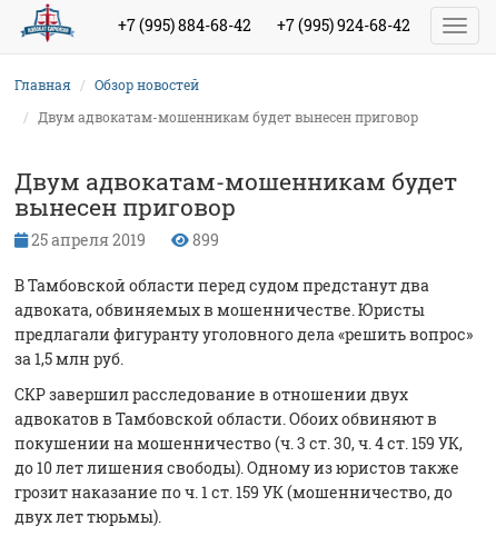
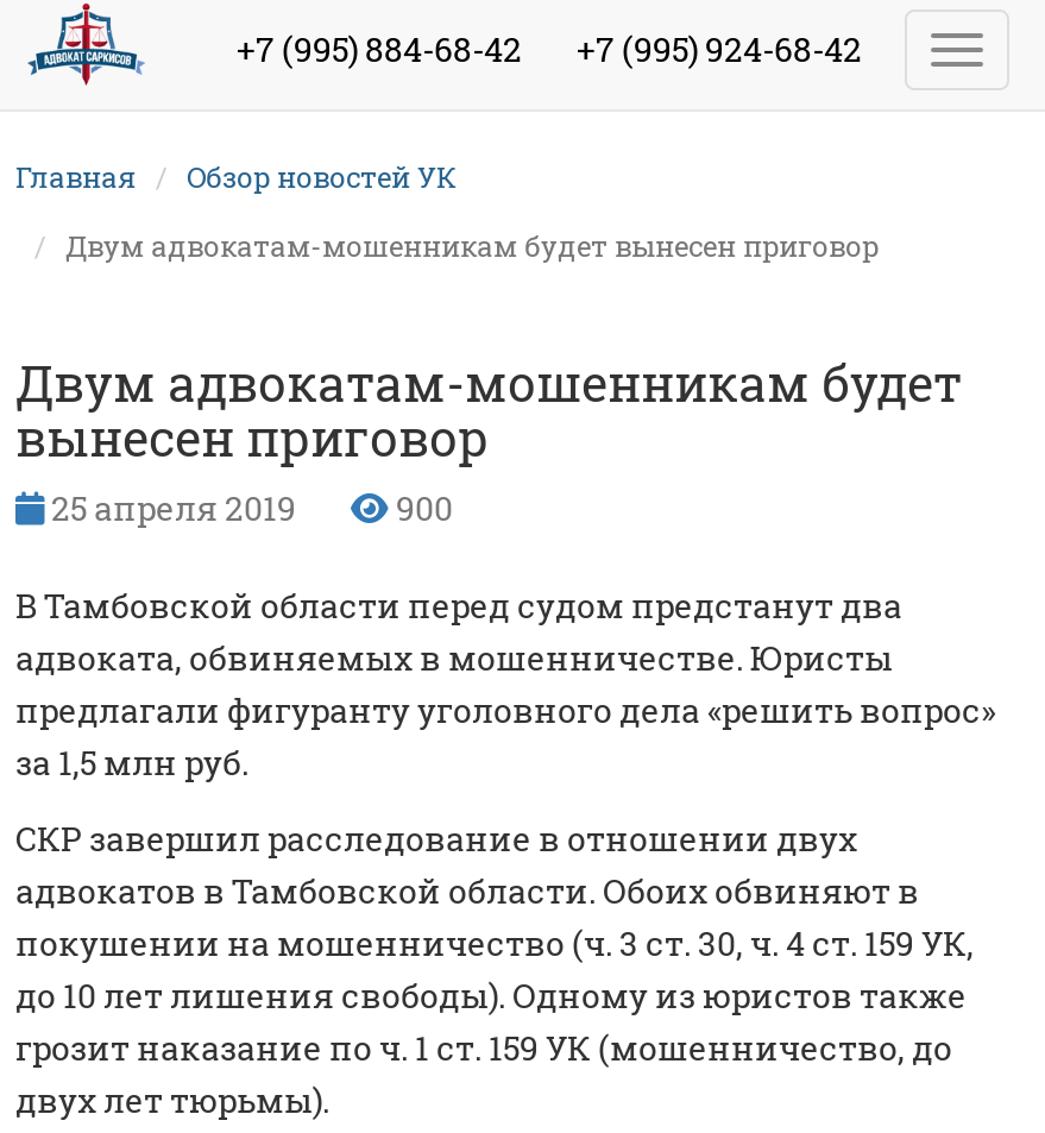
[95,76,199,93] Обзор новостей -> [187,157,458,195] Обзор новостей УК
[192,229,219,250] 899 -> [396,485,453,530] 900

